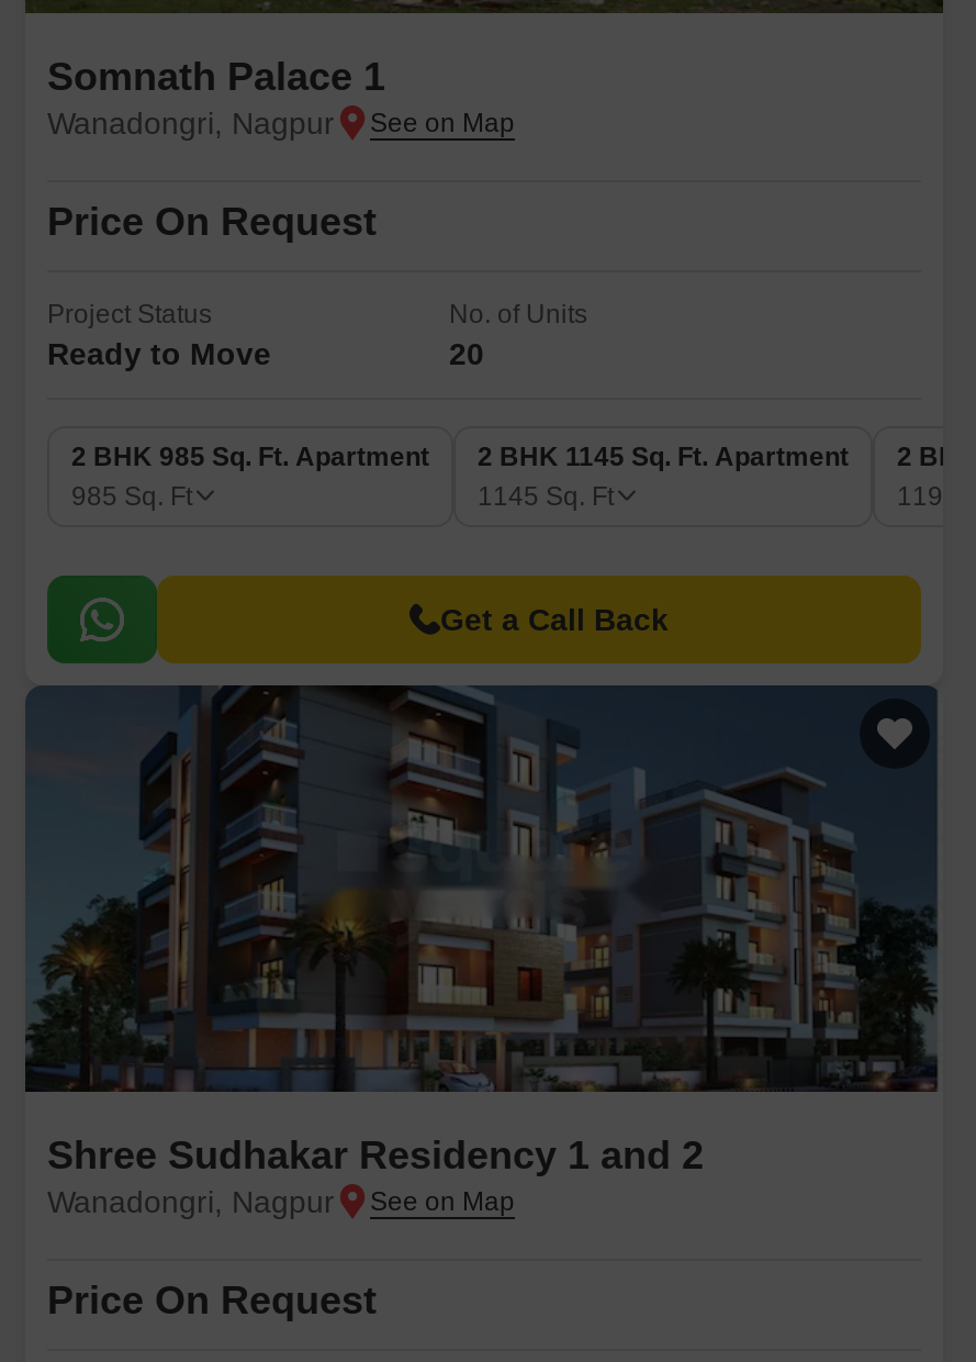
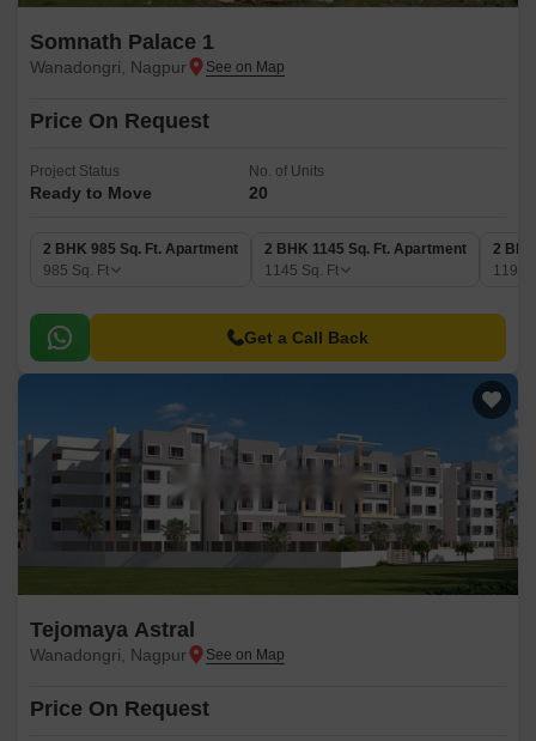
[25,683,943,1177] [image] | Shree Sudhakar Residency 1 and 2 -> [17,372,519,642] [image] | Tejomaya Astral

